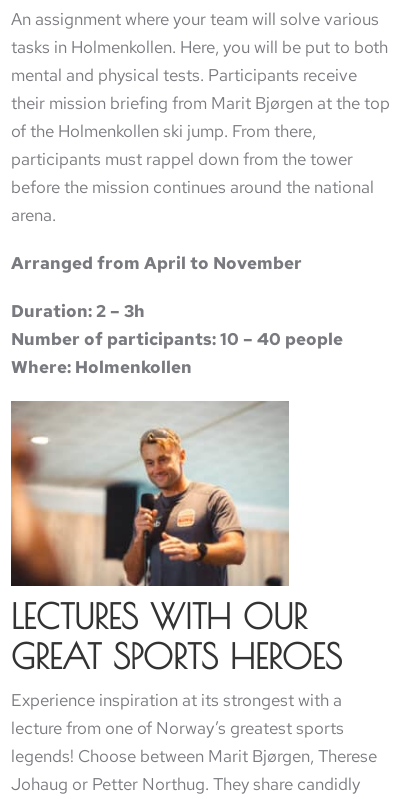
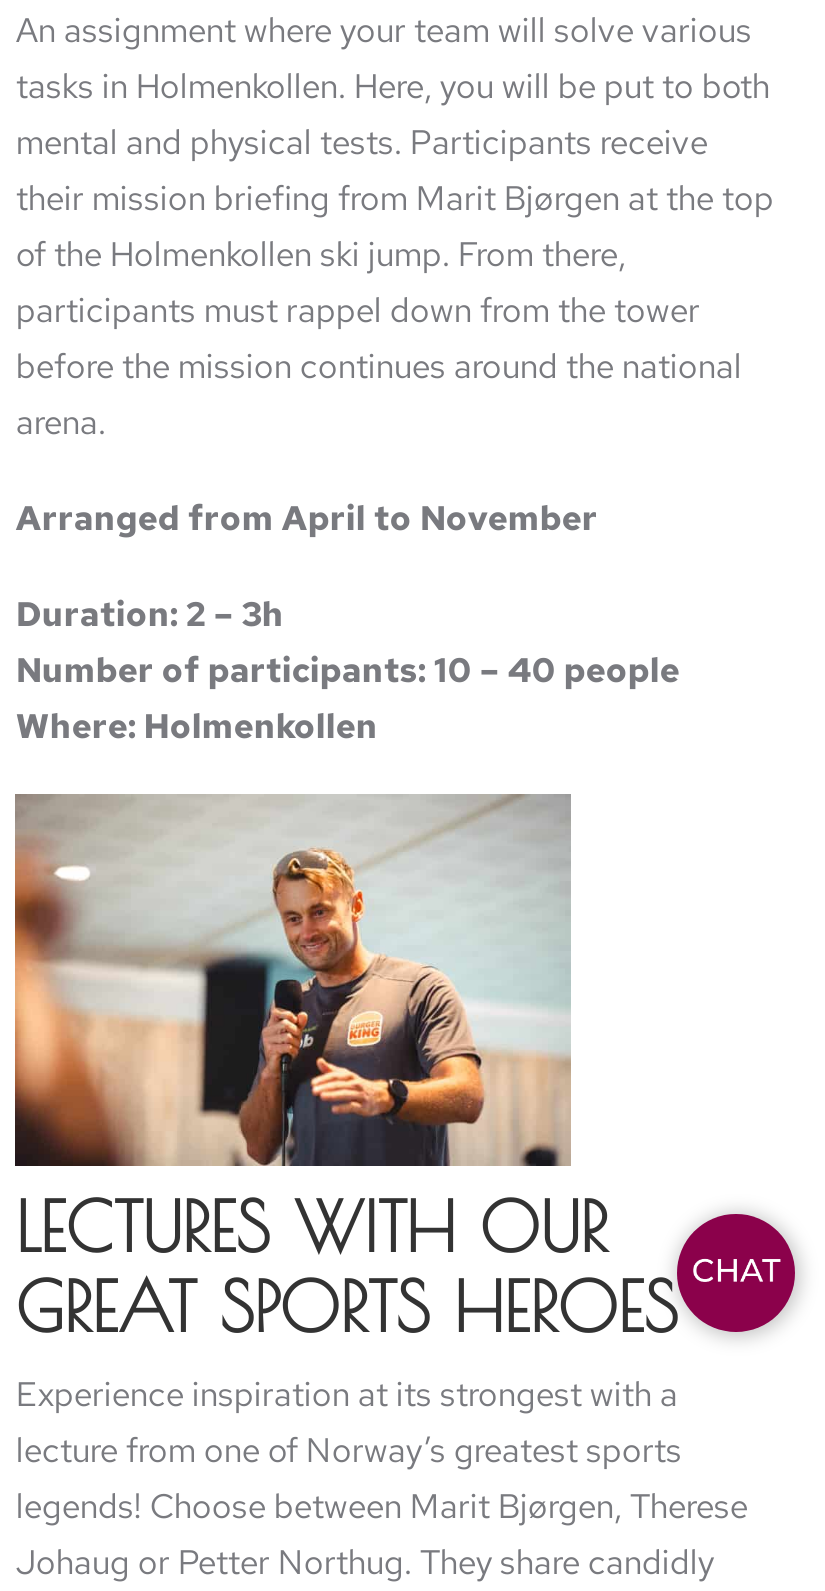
none -> [675,1211,801,1337] [image]

